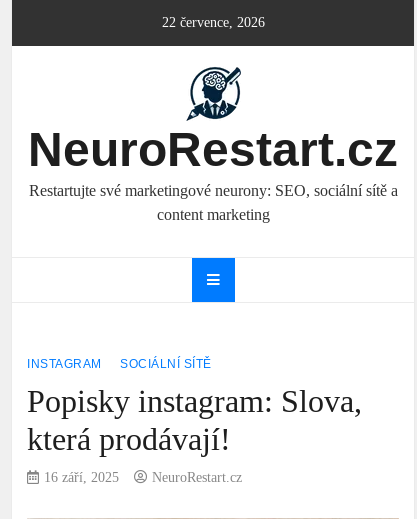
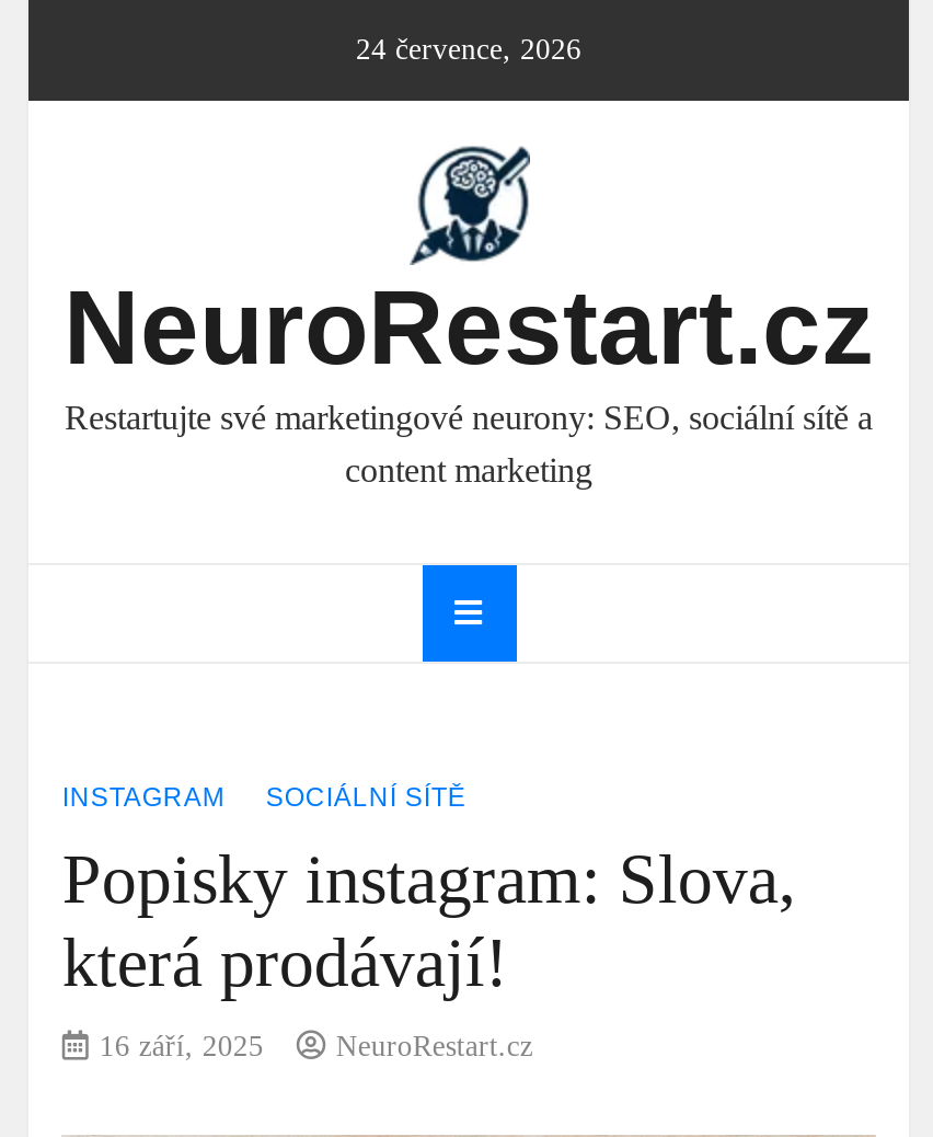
[161,15,264,30] 22 července, 2026 -> [356,33,581,66] 24 července, 2026

